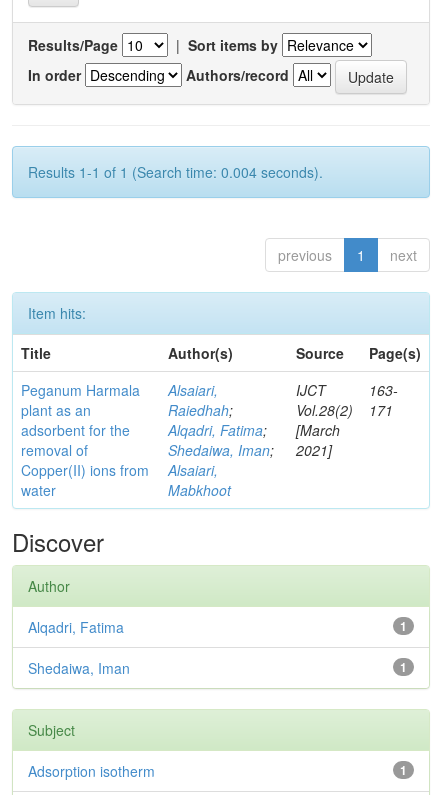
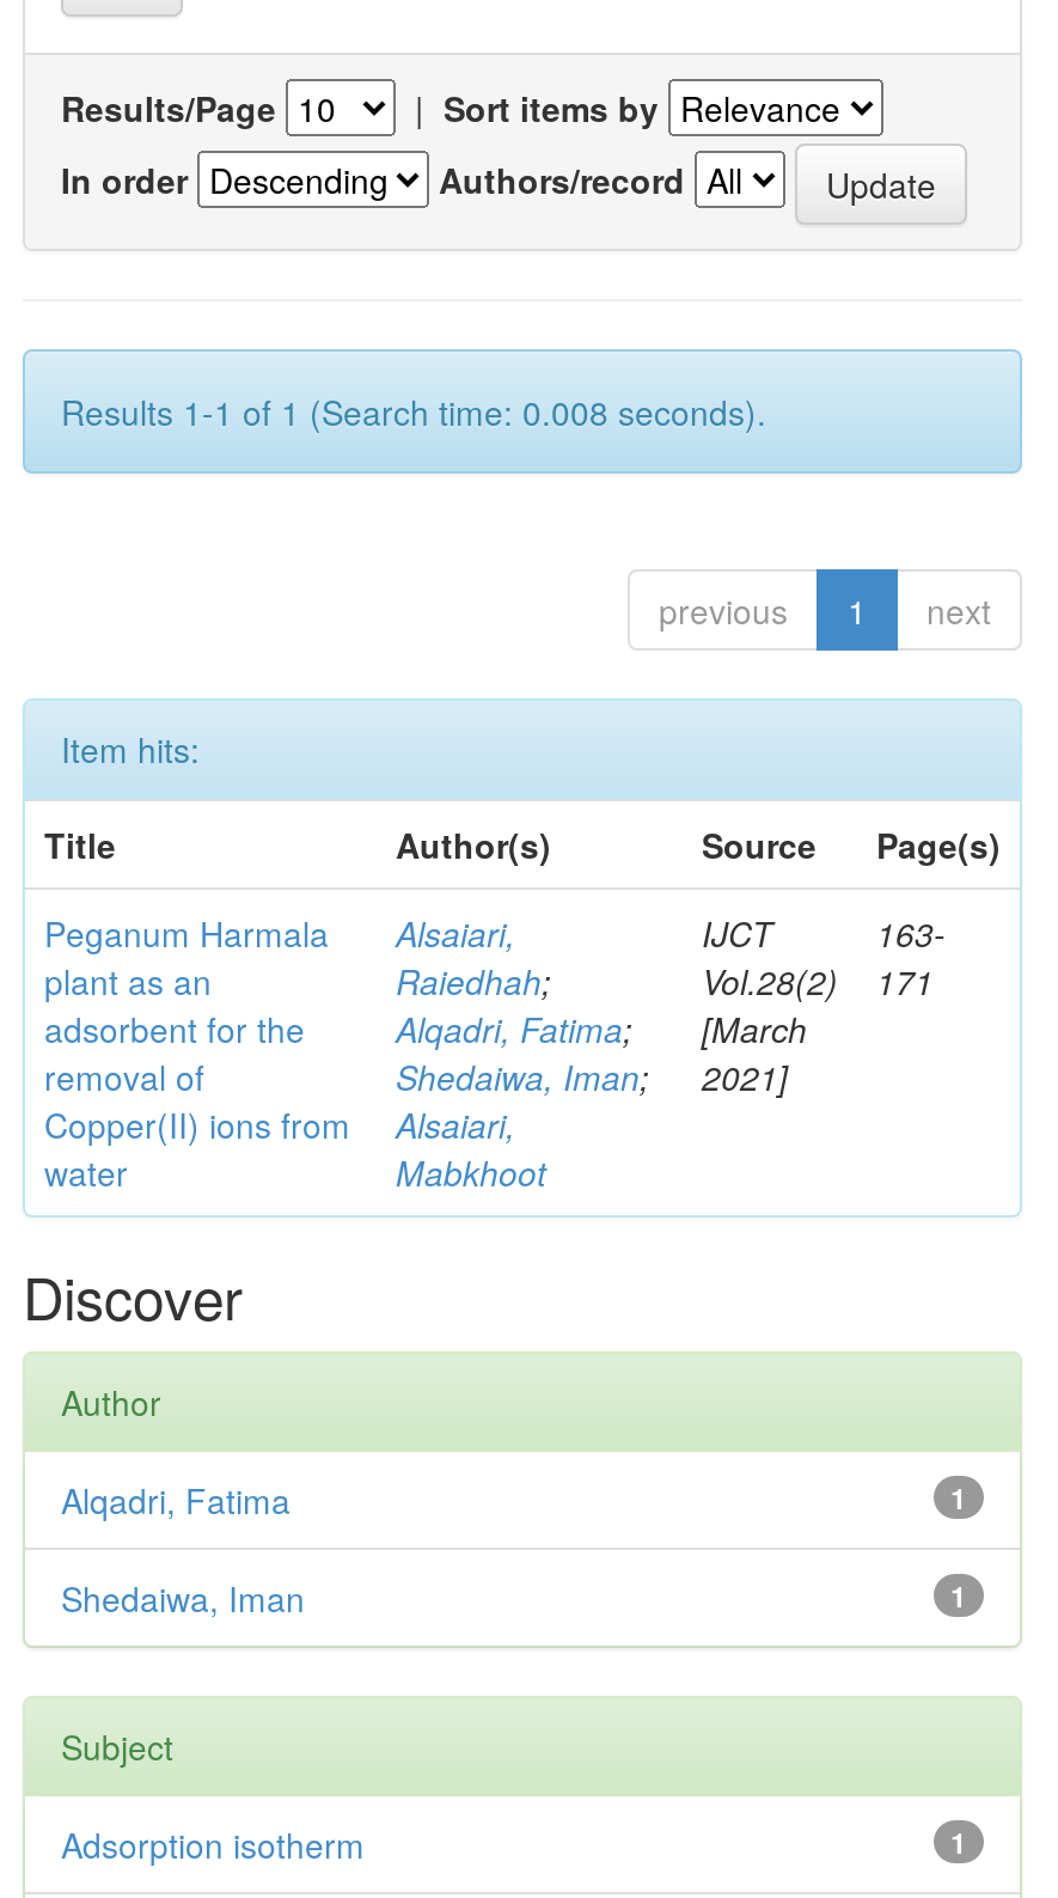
[28,162,323,182] Results 1-1 of 1 (Search time: 0.004 seconds). -> [61,387,766,435] Results 1-1 of 1 (Search time: 0.008 seconds).

